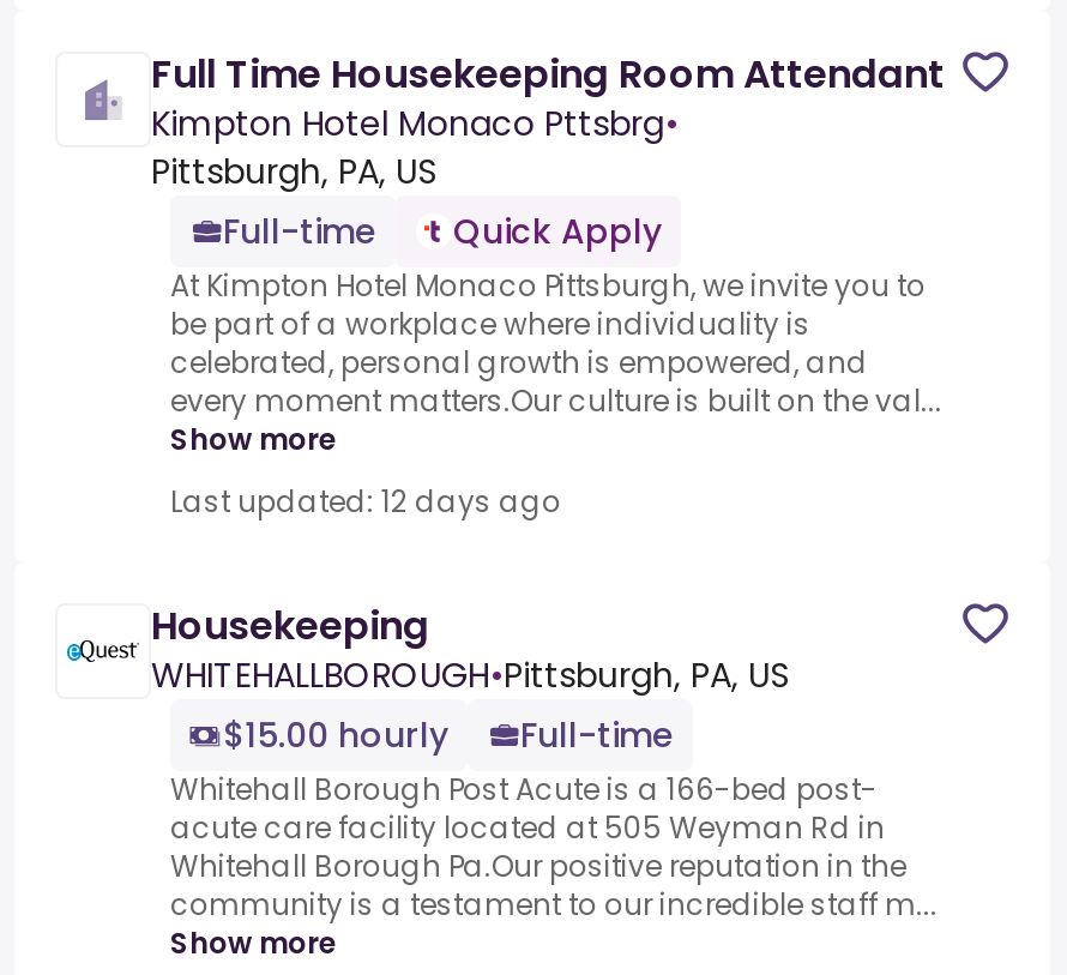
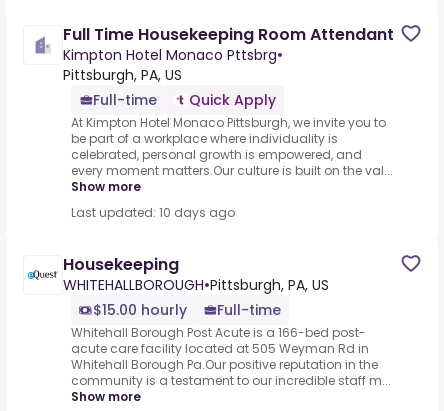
[170,481,561,522] Last updated: 12 days ago -> [71,204,235,221] Last updated: 10 days ago

